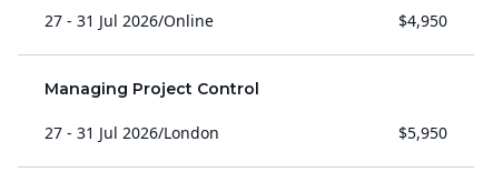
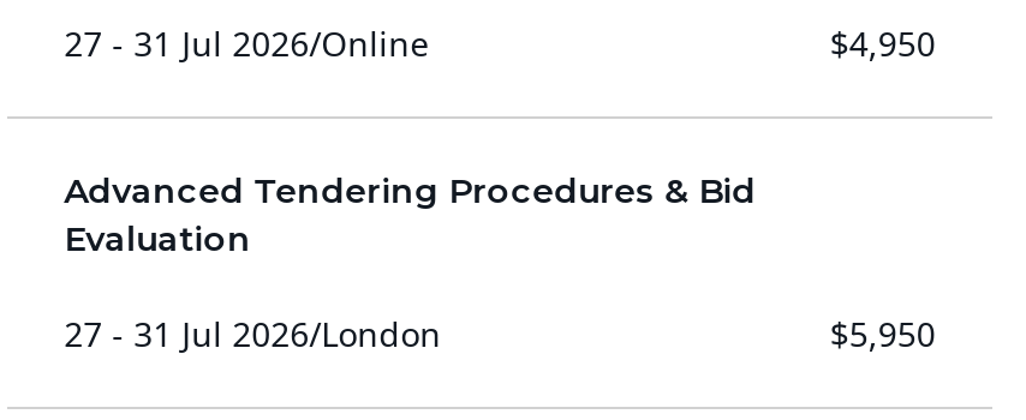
[44,79,259,99] Managing Project Control -> [64,169,756,260] Advanced Tendering Procedures & Bid | Evaluation

